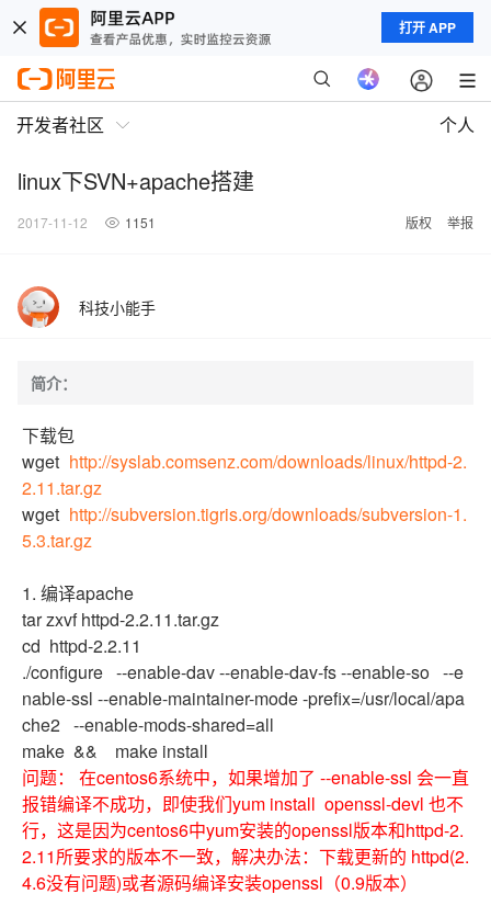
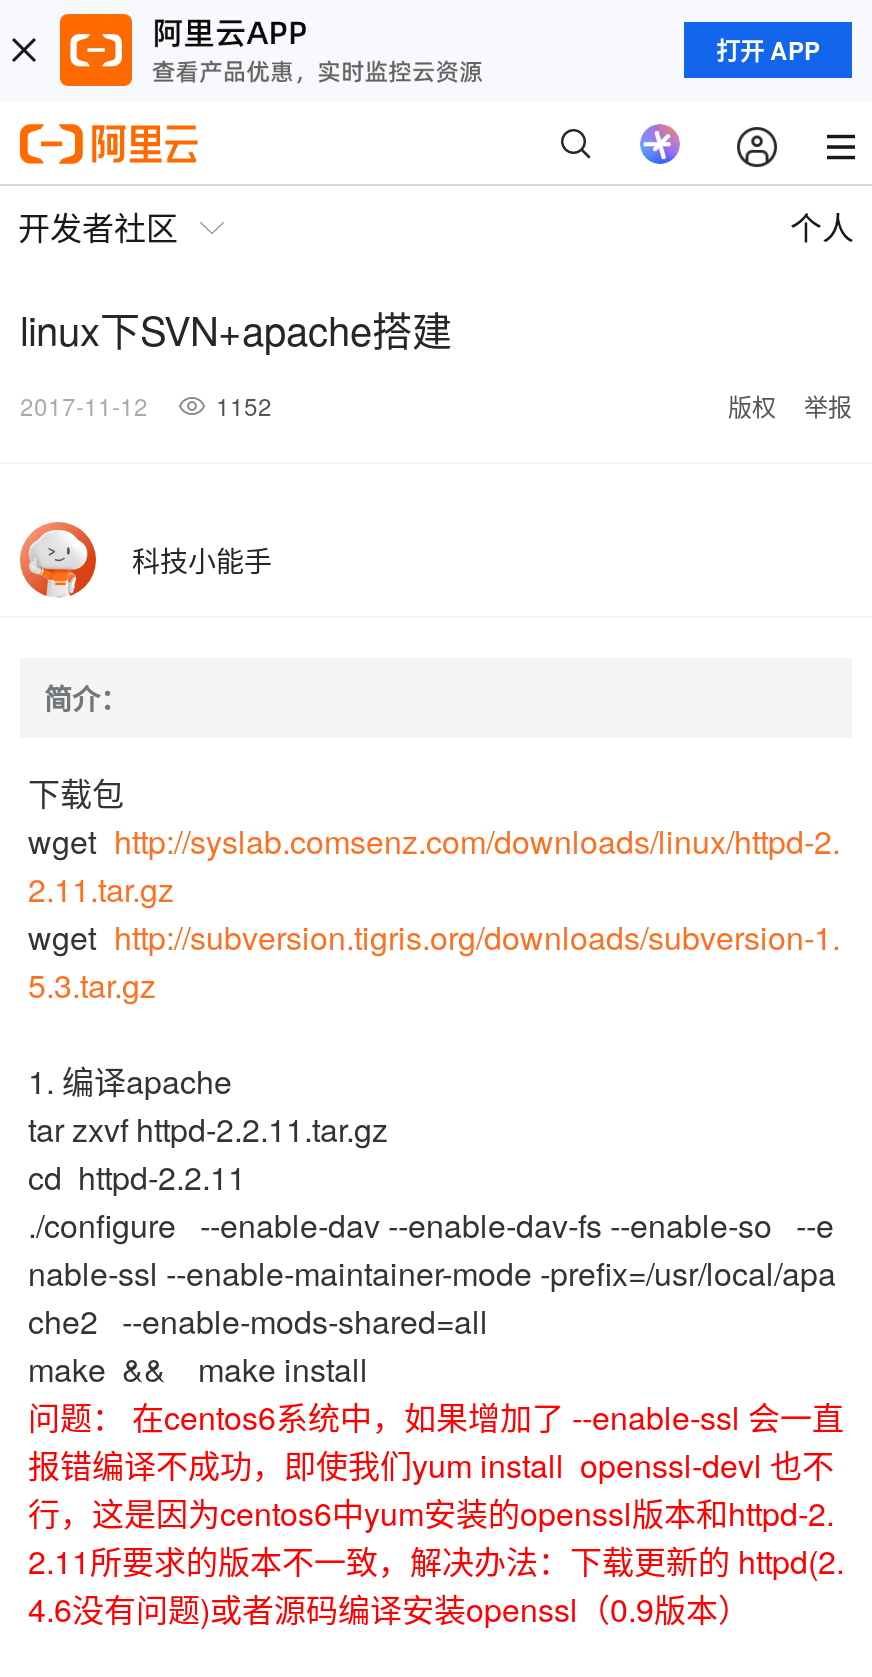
[18,213,156,231] 2017-11-12 1151 -> [20,388,272,422] 2017-11-12 1152

